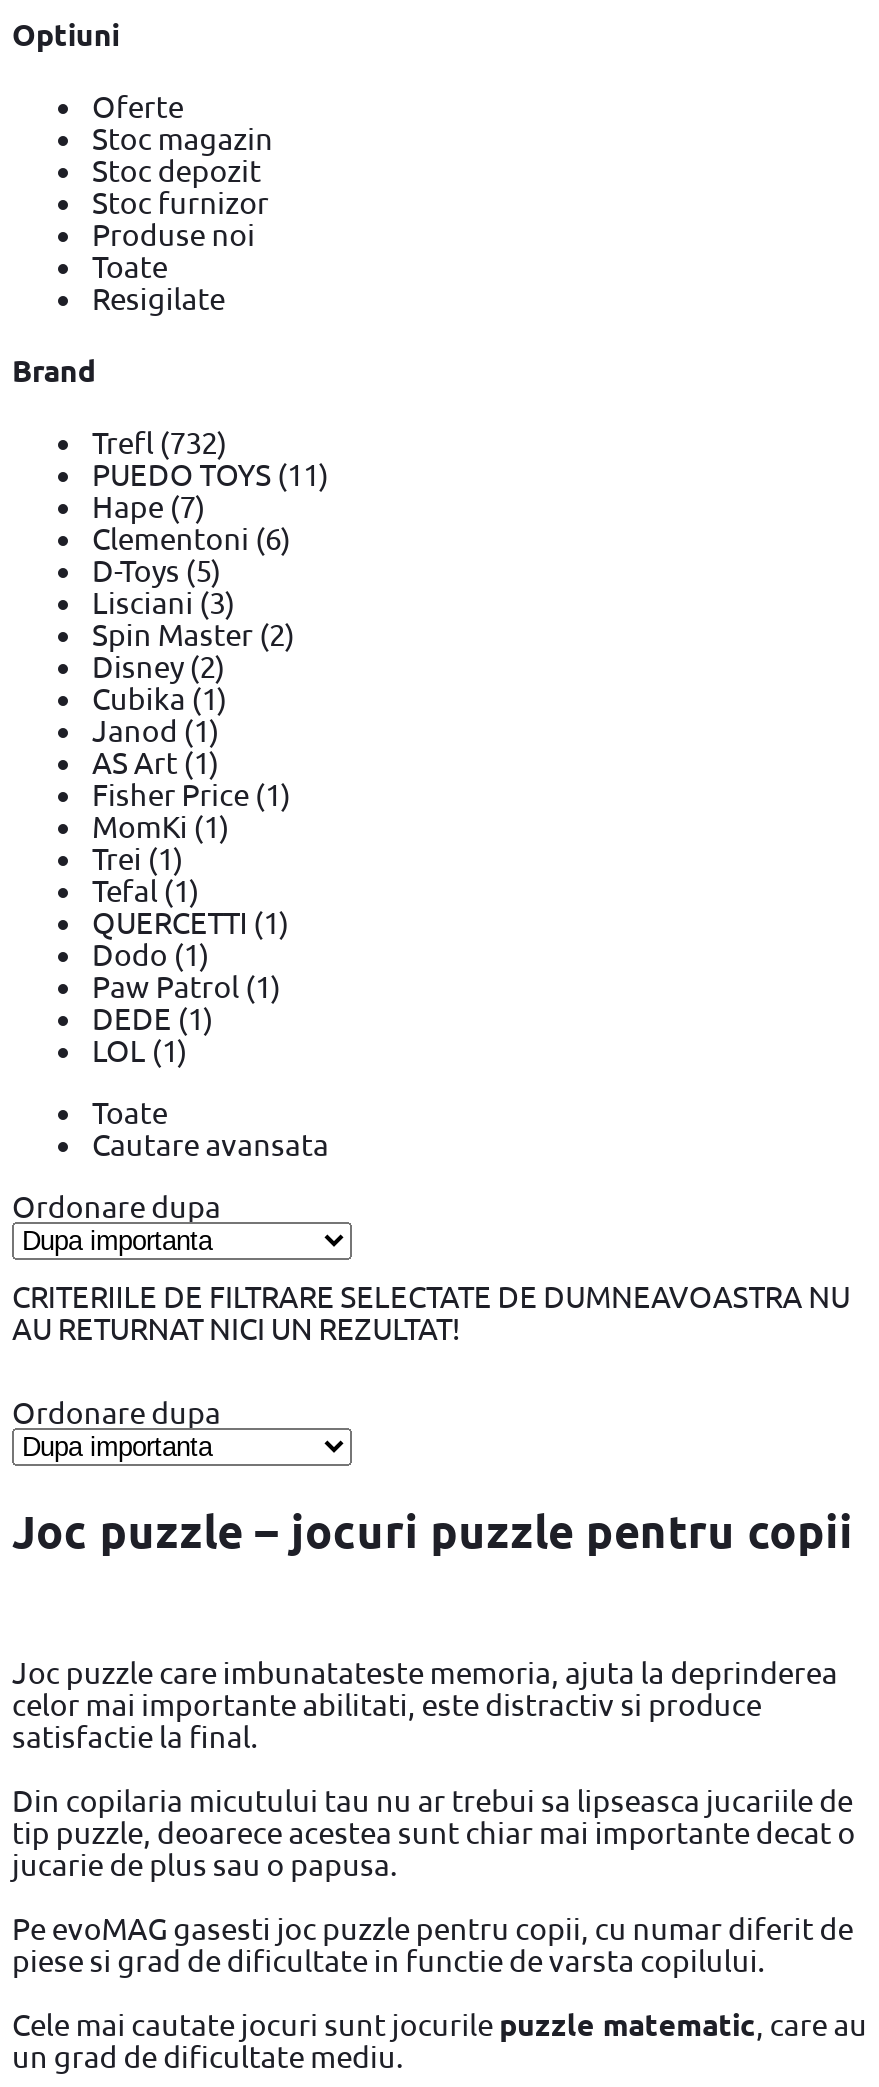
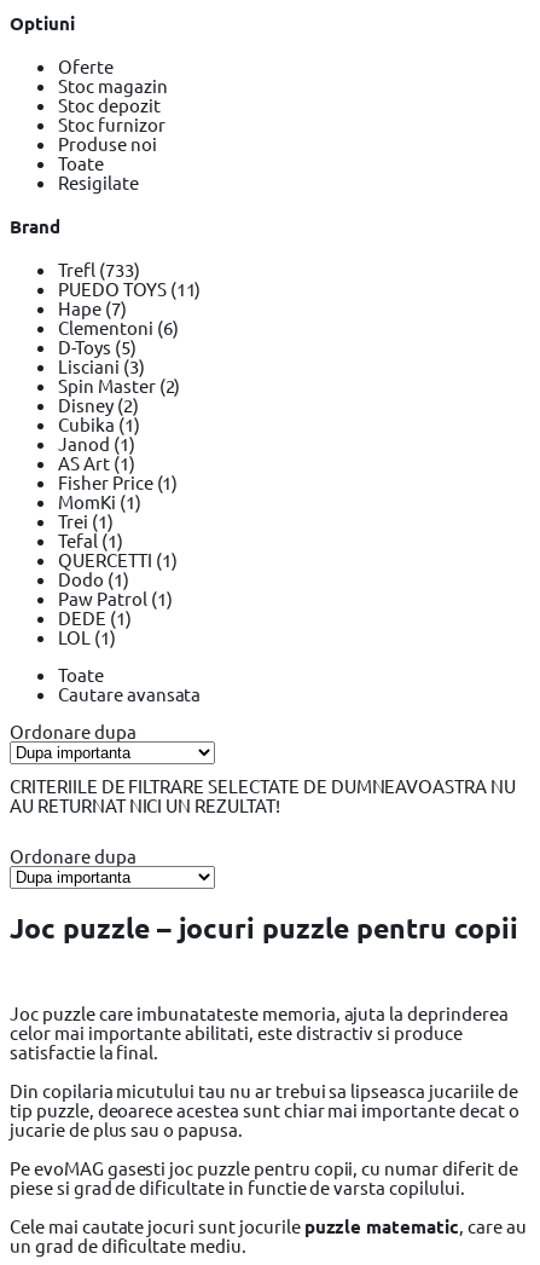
[92,421,227,459] Trefl (732) -> [58,257,140,280] Trefl (733)

